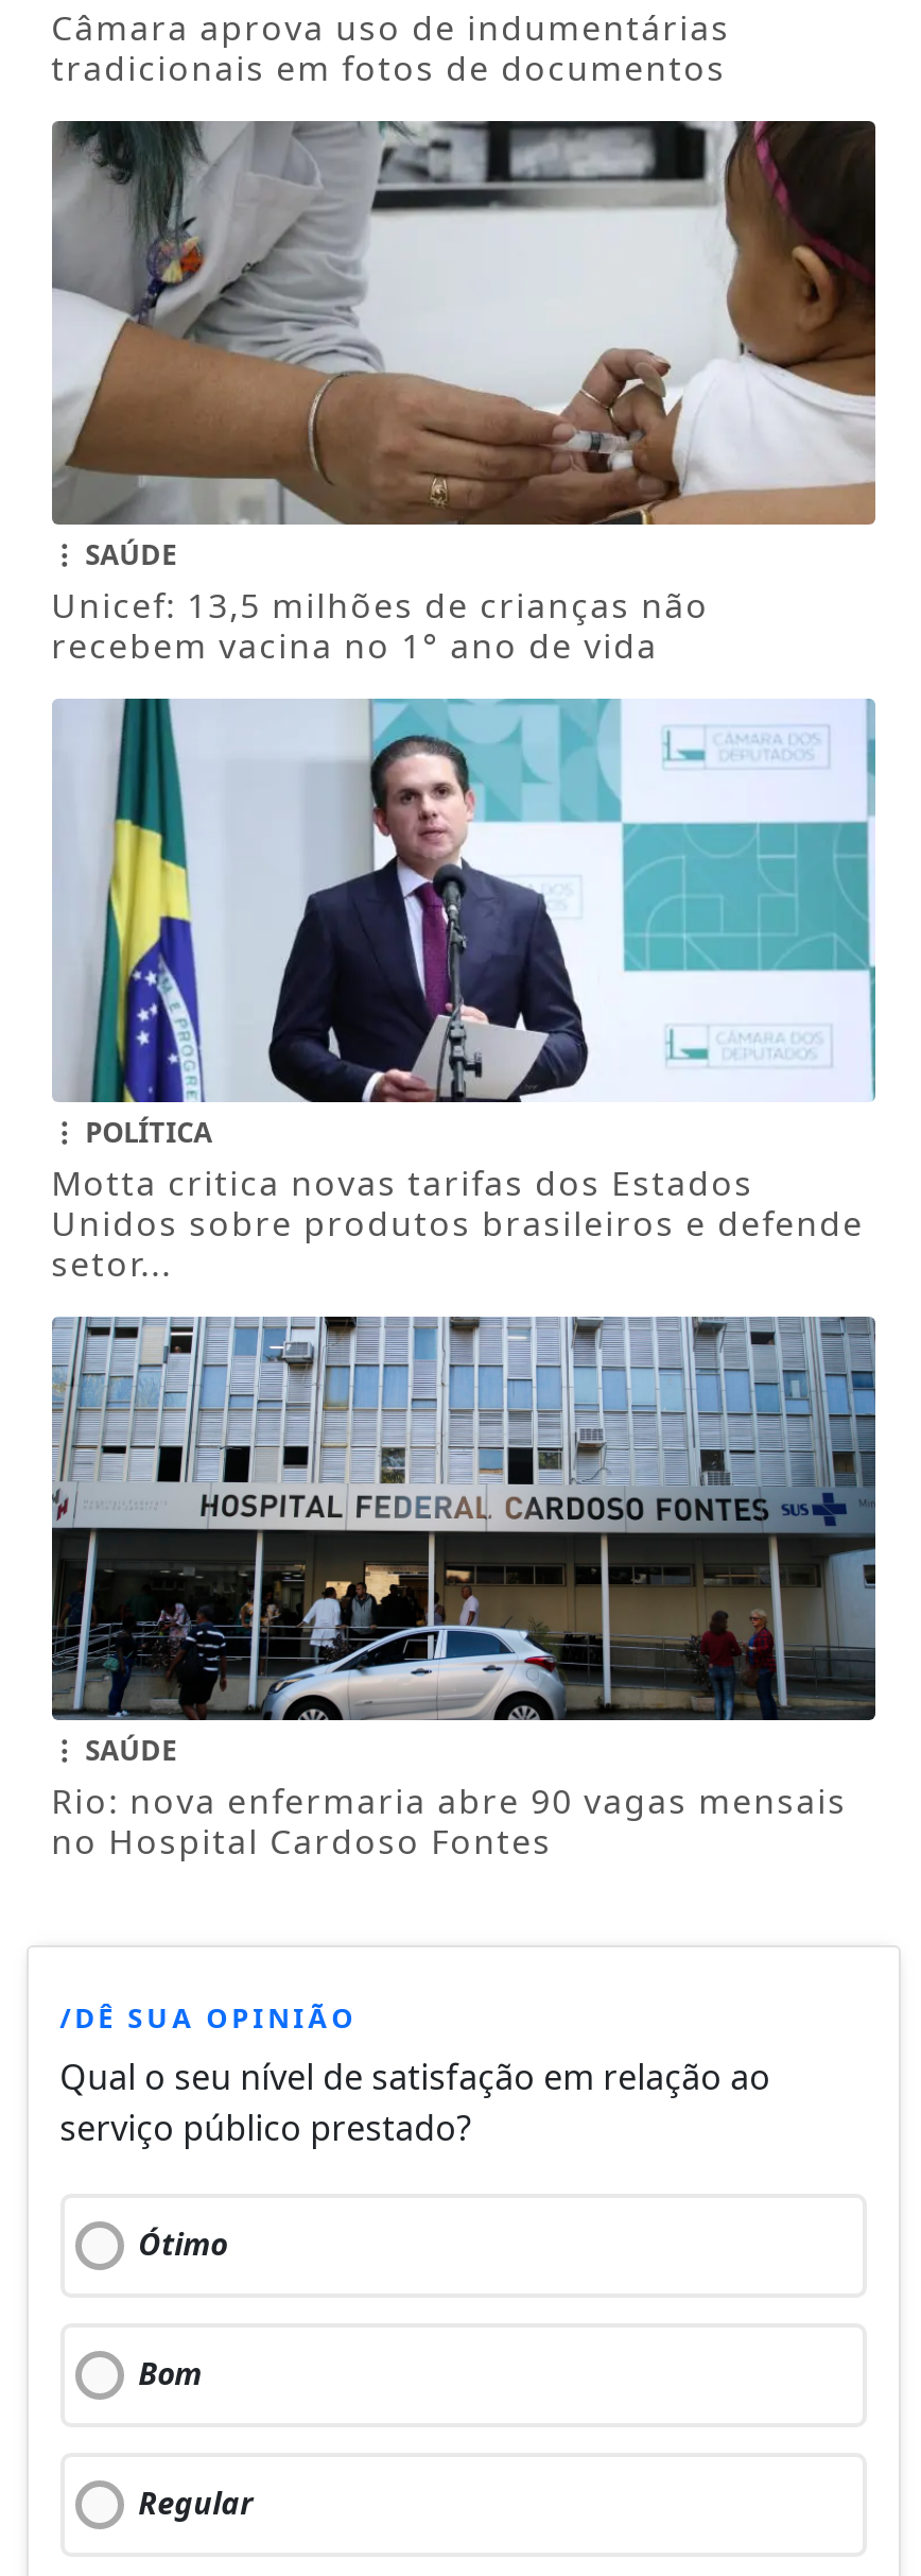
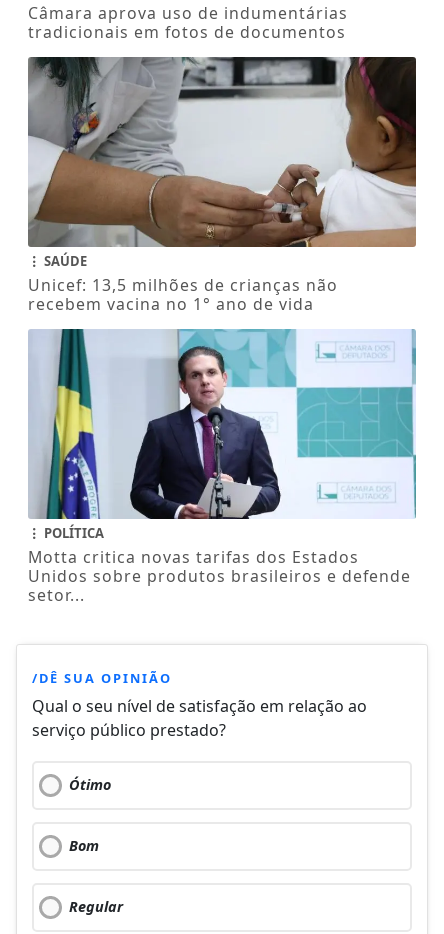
[50,1315,877,1865] [image] | SAÚDE | Rio: nova enfermaria abre 90 vagas mensais | no Hospital Cardoso Fontes -> none

